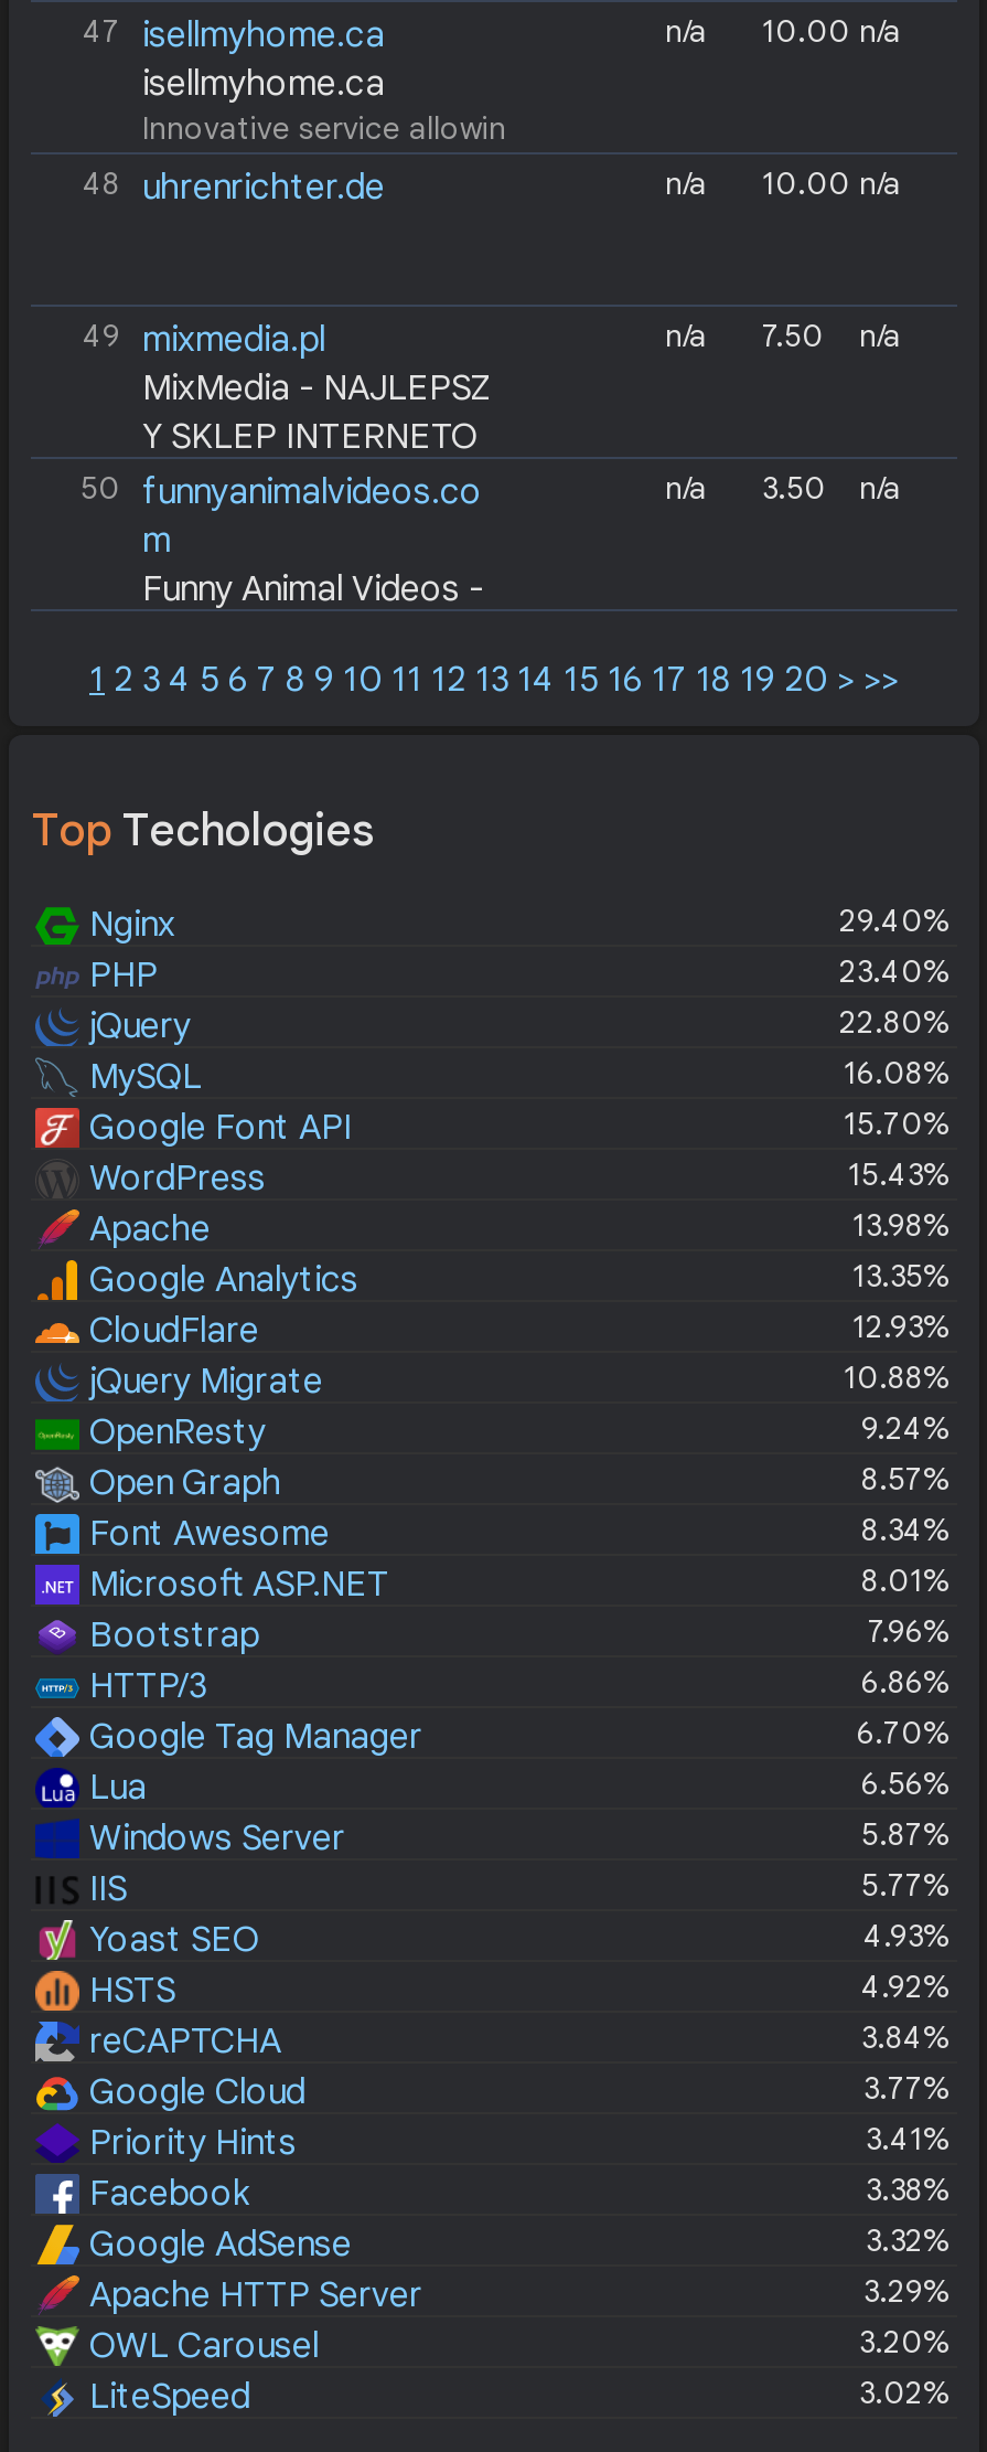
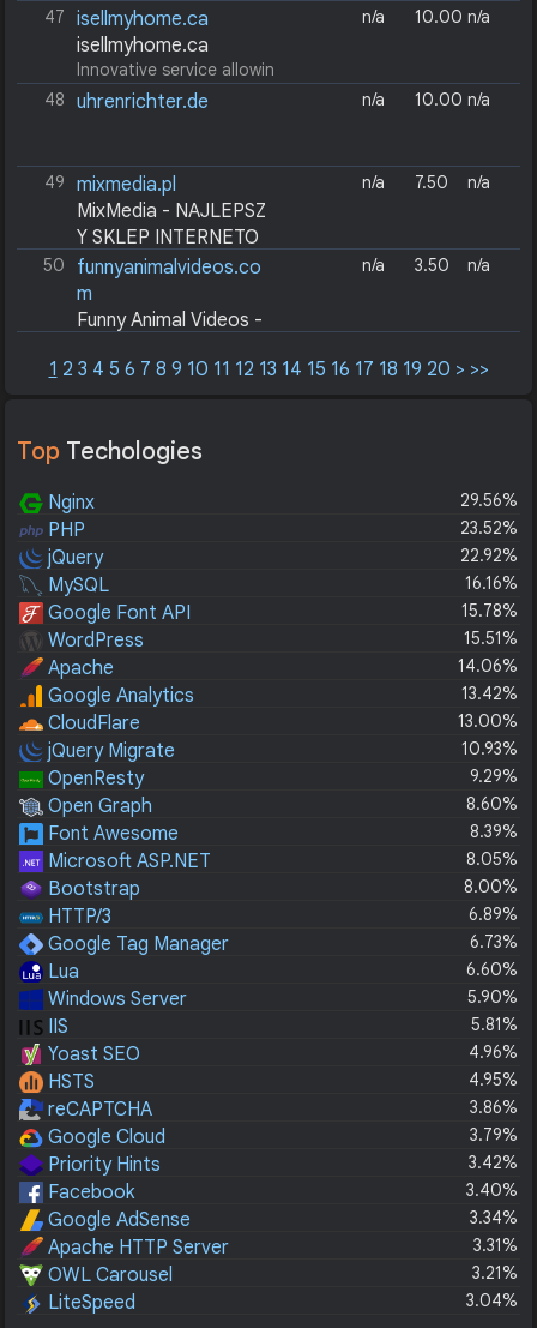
[839,900,952,940] 29.40% -> [460,489,517,511] 29.56%
[839,951,952,991] 23.40% -> [460,517,517,539] 23.52%
[839,1002,952,1042] 22.80% -> [460,545,517,566] 22.92%
[844,1053,952,1092] 16.08% -> [464,572,517,594] 16.16%
[844,1104,952,1143] 15.70% -> [461,600,517,621] 15.78%
[848,1154,952,1194] 15.43% -> [463,627,517,649] 15.51%
[852,1205,952,1245] 13.98% -> [457,655,517,677] 14.06%
[852,1256,952,1296] 13.35% -> [461,683,517,704] 13.42%
[852,1307,952,1346] 12.93% -> [457,710,517,732] 13.00%
[844,1357,952,1397] 10.88% -> [461,738,517,759] 10.93%
[861,1408,952,1448] 9.24% -> [469,765,517,787] 9.29%
[861,1459,952,1499] 8.57% -> [466,793,517,815] 8.60%
[861,1510,952,1549] 8.34% -> [469,821,517,842] 8.39%
[861,1560,952,1600] 8.01% -> [466,848,517,870] 8.05%
[868,1611,952,1651] 7.96% -> [463,876,517,897] 8.00%
[861,1662,952,1702] 6.86% -> [468,903,517,925] 6.89%
[857,1713,952,1752] 6.70% -> [469,931,517,953] 6.73%
[861,1763,952,1803] 6.56% -> [466,959,517,980] 6.60%
[861,1814,952,1854] 5.87% -> [467,986,517,1008] 5.90%
[861,1865,952,1905] 5.77% -> [470,1014,517,1035] 5.81%
[863,1916,952,1955] 4.93% -> [468,1041,517,1063] 4.96%
[861,1966,952,2006] 4.92% -> [468,1069,517,1090] 4.95%
[861,2017,952,2057] 3.84% -> [469,1096,517,1118] 3.86%
[863,2068,952,2108] 3.77% -> [469,1124,517,1146] 3.79%
[866,2119,952,2158] 3.41% -> [468,1152,517,1173] 3.42%
[866,2170,952,2209] 3.38% -> [466,1179,517,1201] 3.40%
[866,2220,952,2260] 3.32% -> [469,1207,517,1228] 3.34%
[863,2271,952,2311] 3.29% -> [473,1234,517,1256] 3.31%
[859,2322,952,2362] 3.20% -> [472,1262,517,1284] 3.21%
[859,2373,952,2412] 3.02% -> [466,1290,517,1311] 3.04%

